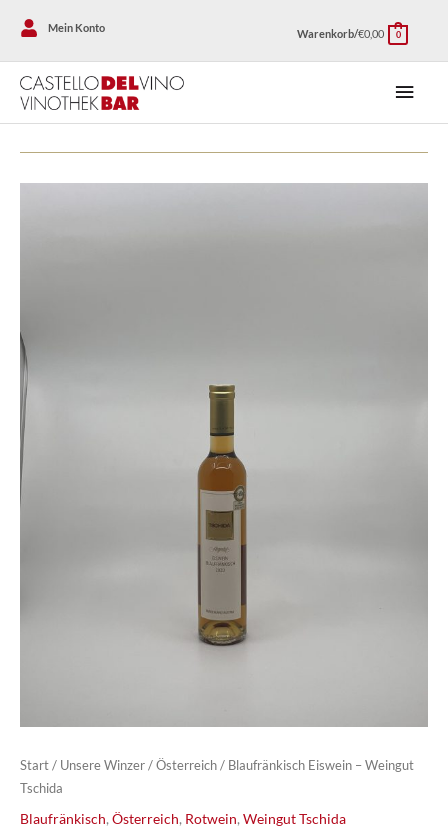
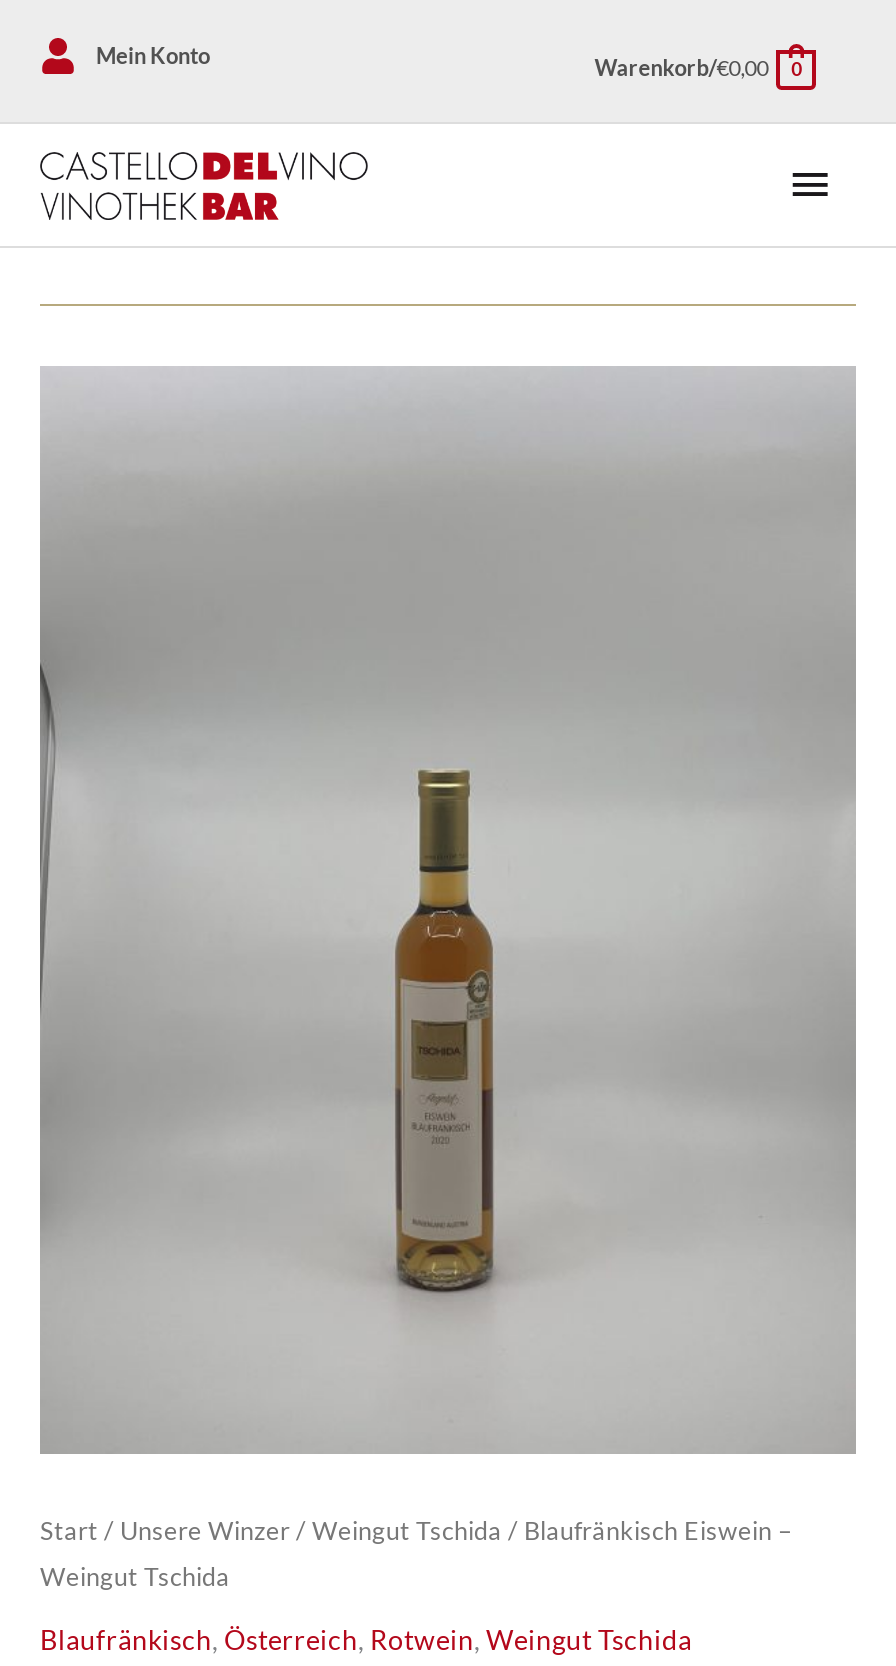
[20,758,414,773] Start / Unsere Winzer / Österreich / Blaufränkisch Eiswein – Weingut -> [40,1516,792,1546] Start / Unsere Winzer / Weingut Tschida / Blaufränkisch Eiswein –
[20,781,63,796] Tschida -> [40,1562,230,1592] Weingut Tschida

